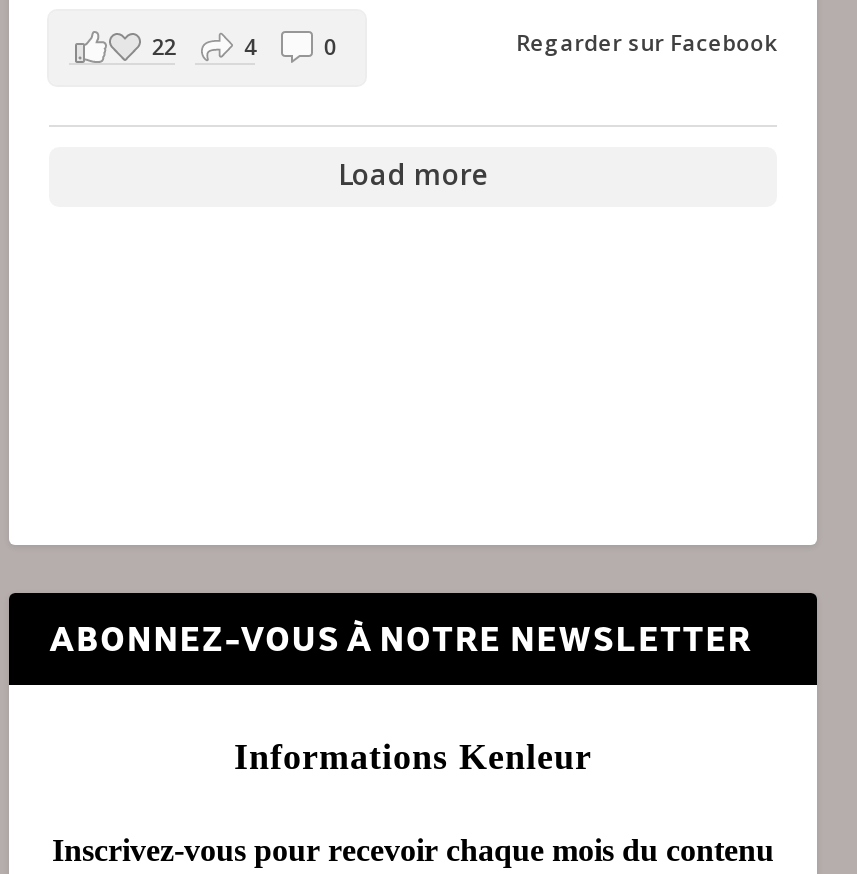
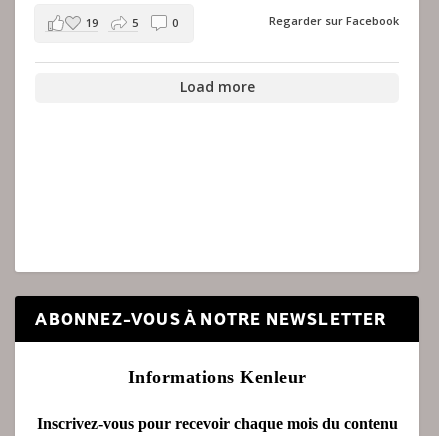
[152,31,176,61] 22 -> [86,15,98,30] 19
[244,31,256,61] 4 -> [132,15,138,30] 5

